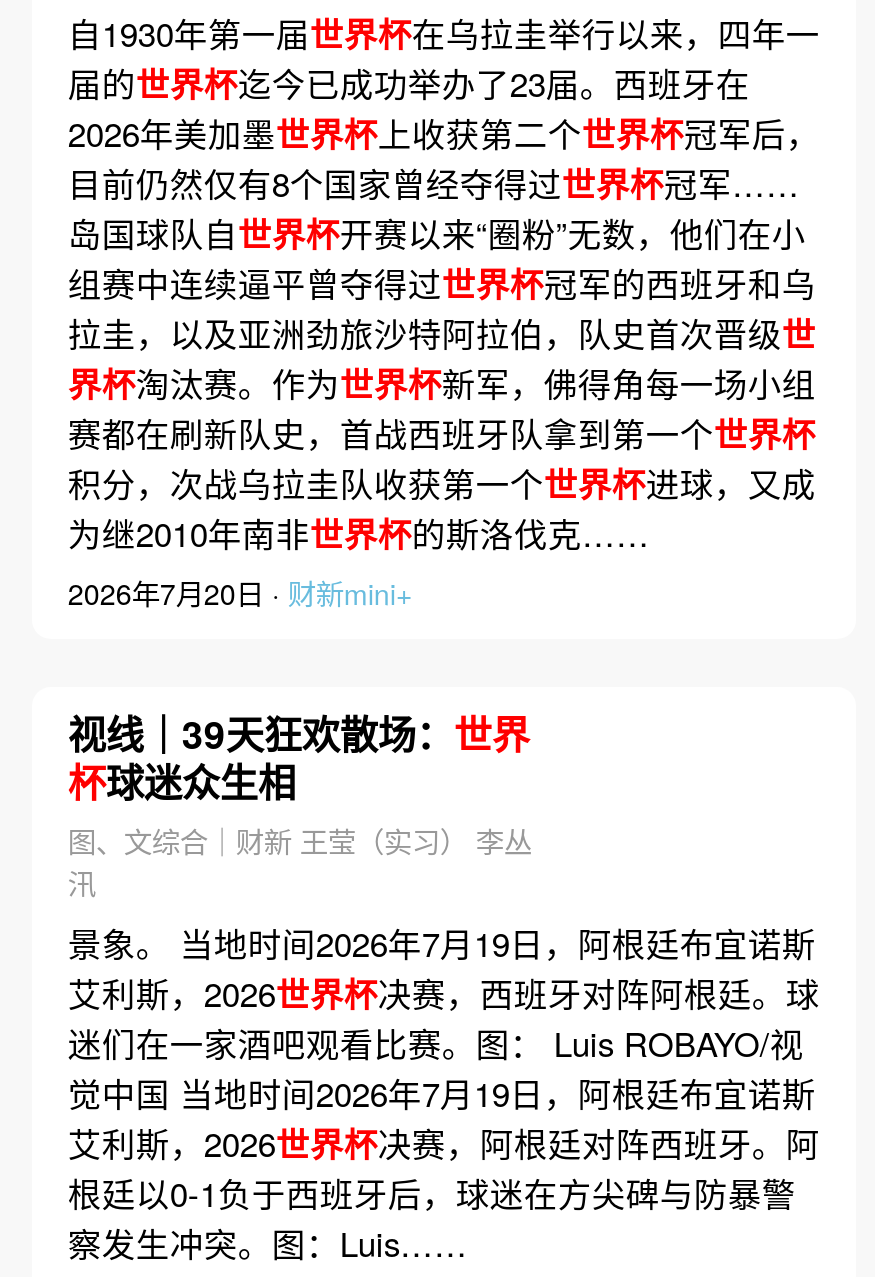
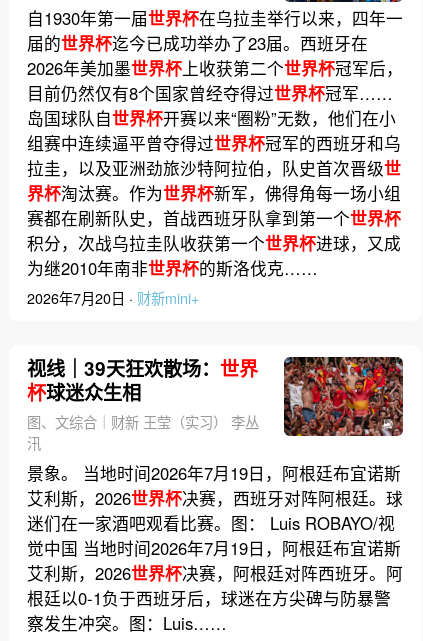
none -> [283,356,404,437] [image]

